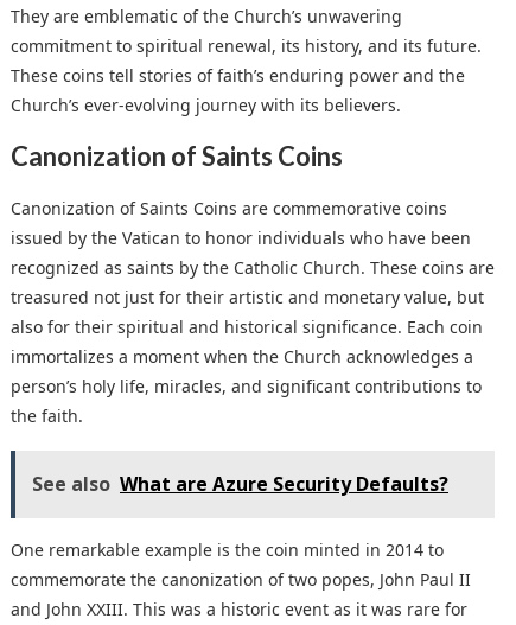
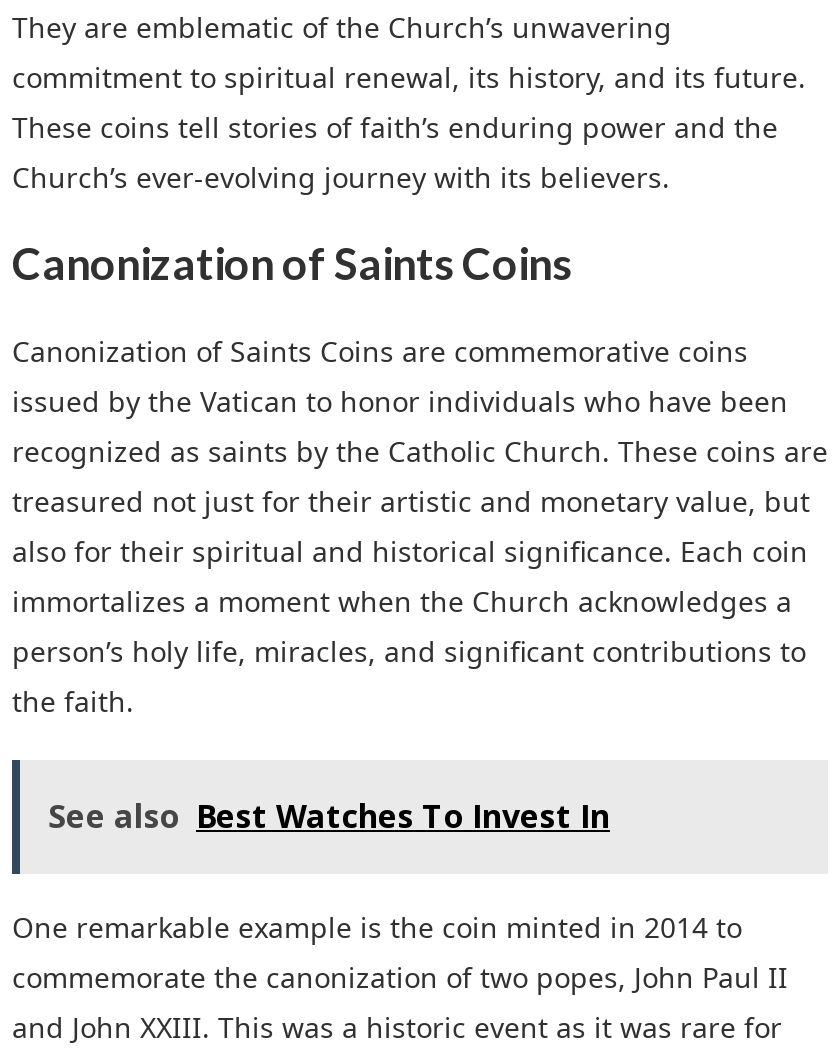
[32,471,448,497] See also What are Azure Security Defaults? -> [48,794,610,838] See also Best Watches To Invest In

